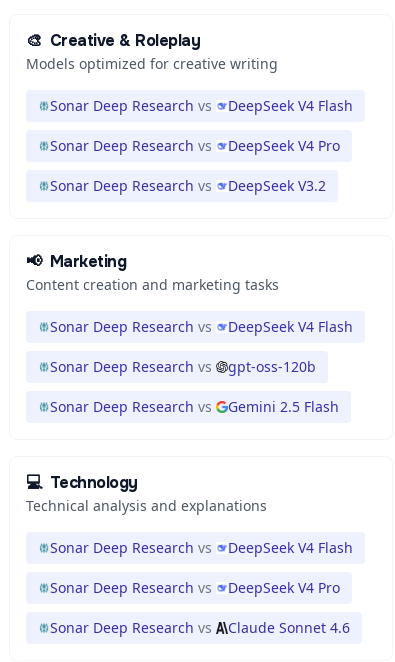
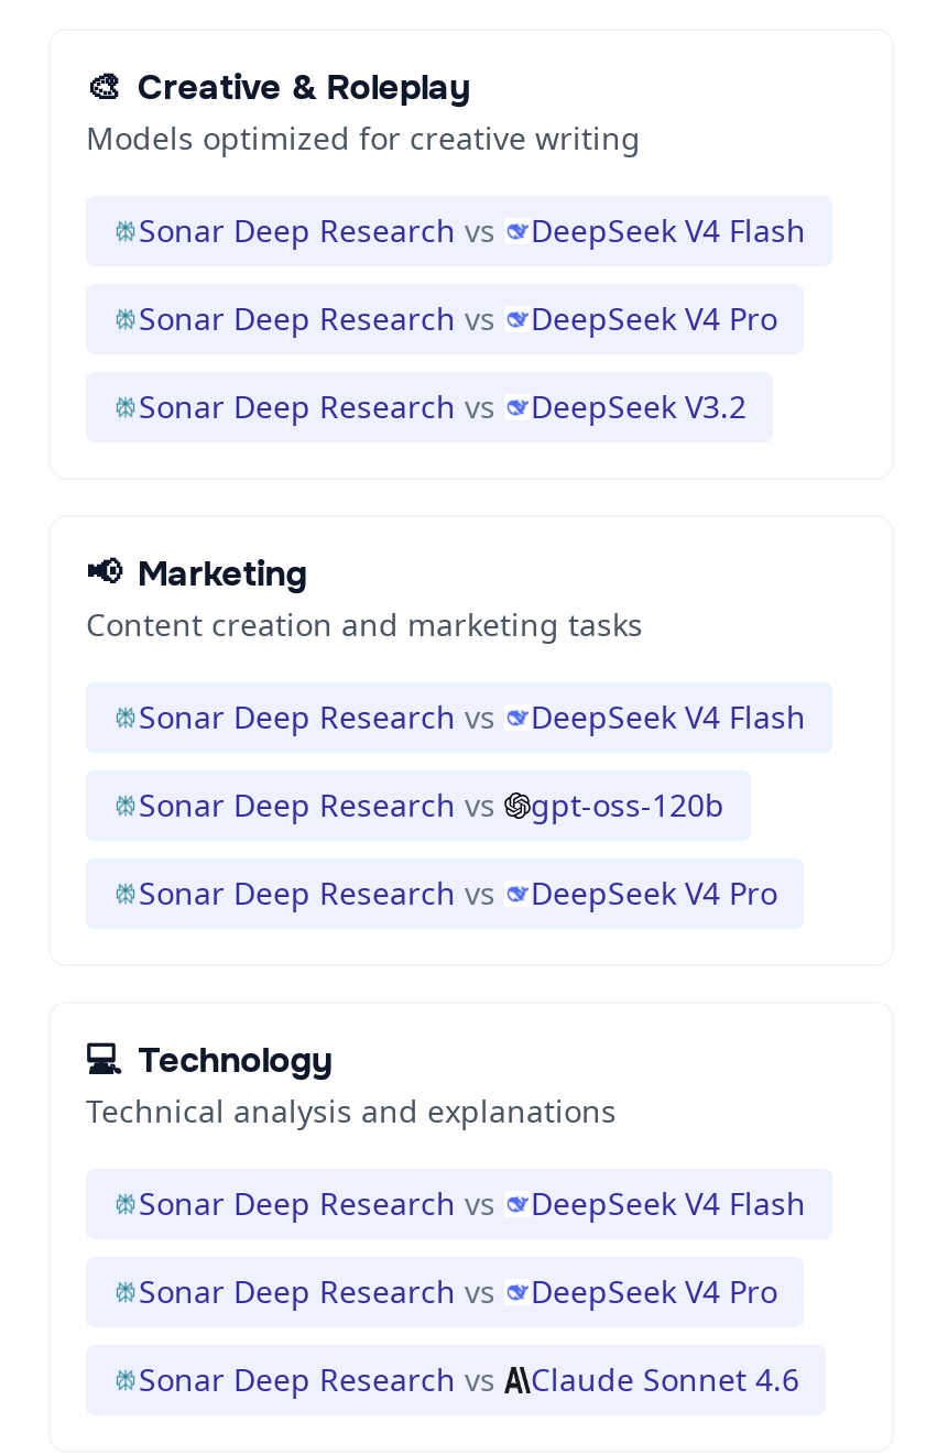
[228,397,339,416] Gemini 2.5 Flash -> [531,872,777,914] DeepSeek V4 Pro

